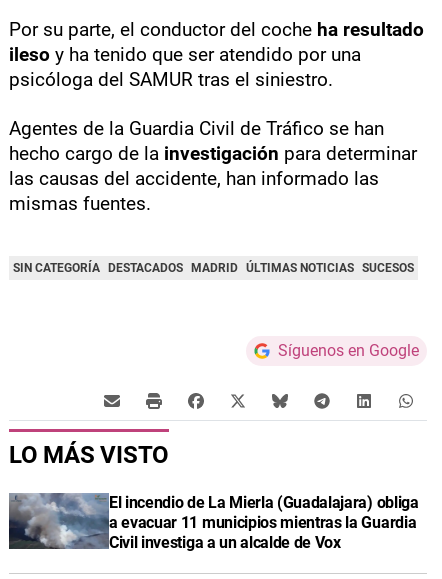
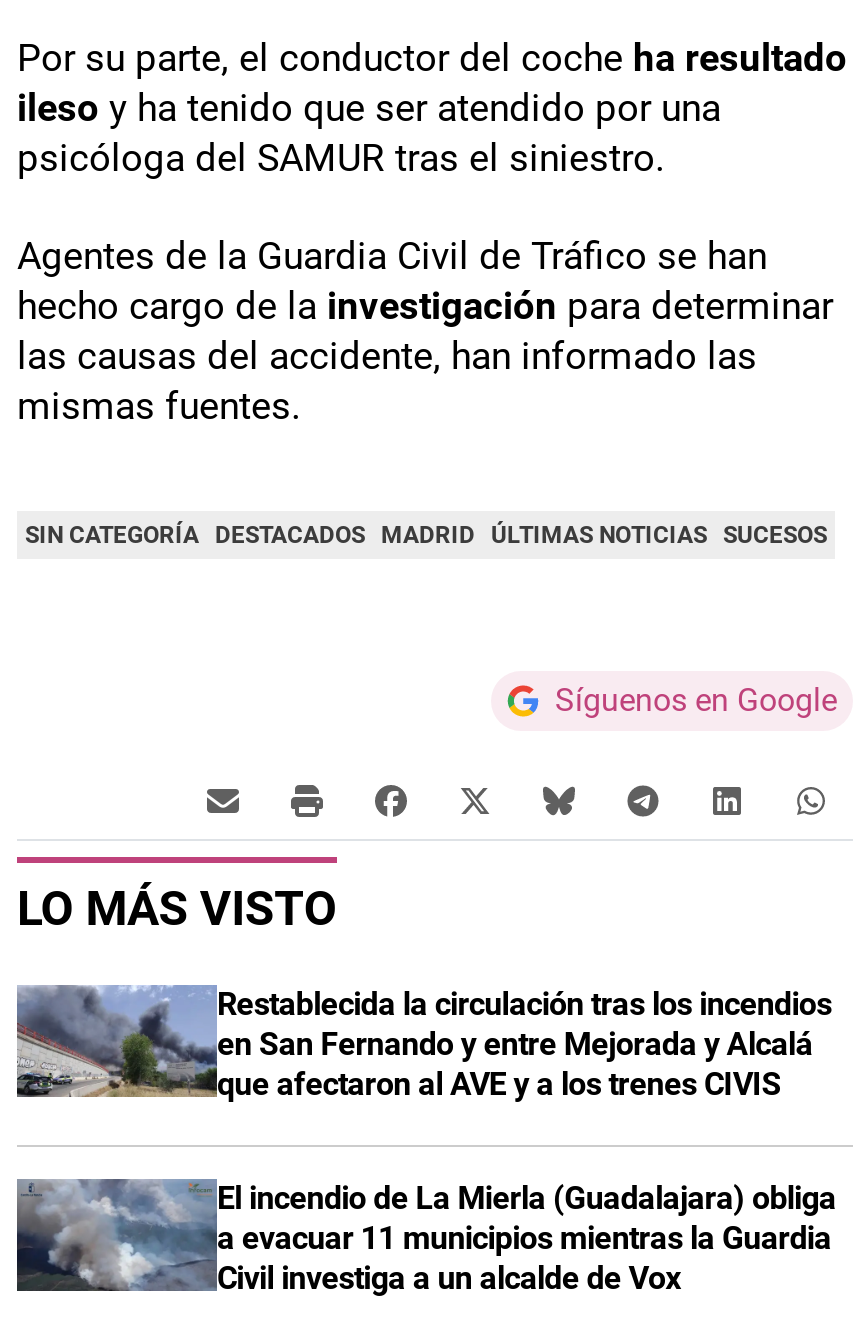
none -> [17,984,832,1102] [image] | Restablecida la circulación tras los incendios | en San Fernando y entre Mejorada y Alcalá | que afectaron al AVE y a los trenes CIVIS

